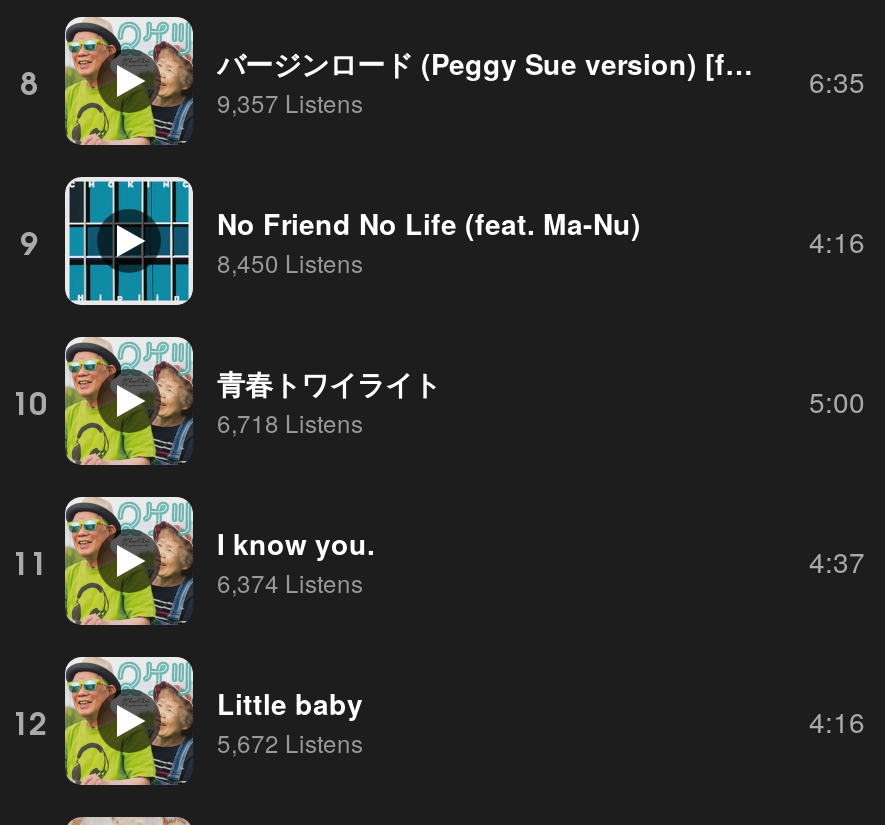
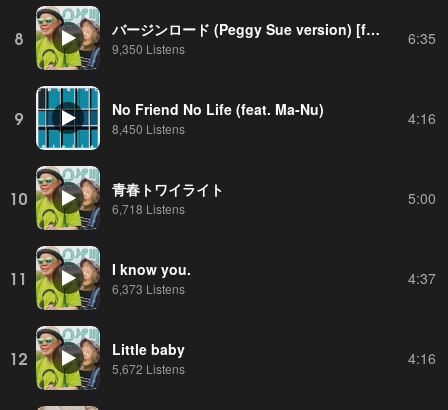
[217,84,363,118] 9,357 Listens -> [112,39,185,56] 9,350 Listens
[217,564,363,598] 6,374 Listens -> [112,279,185,296] 6,373 Listens

